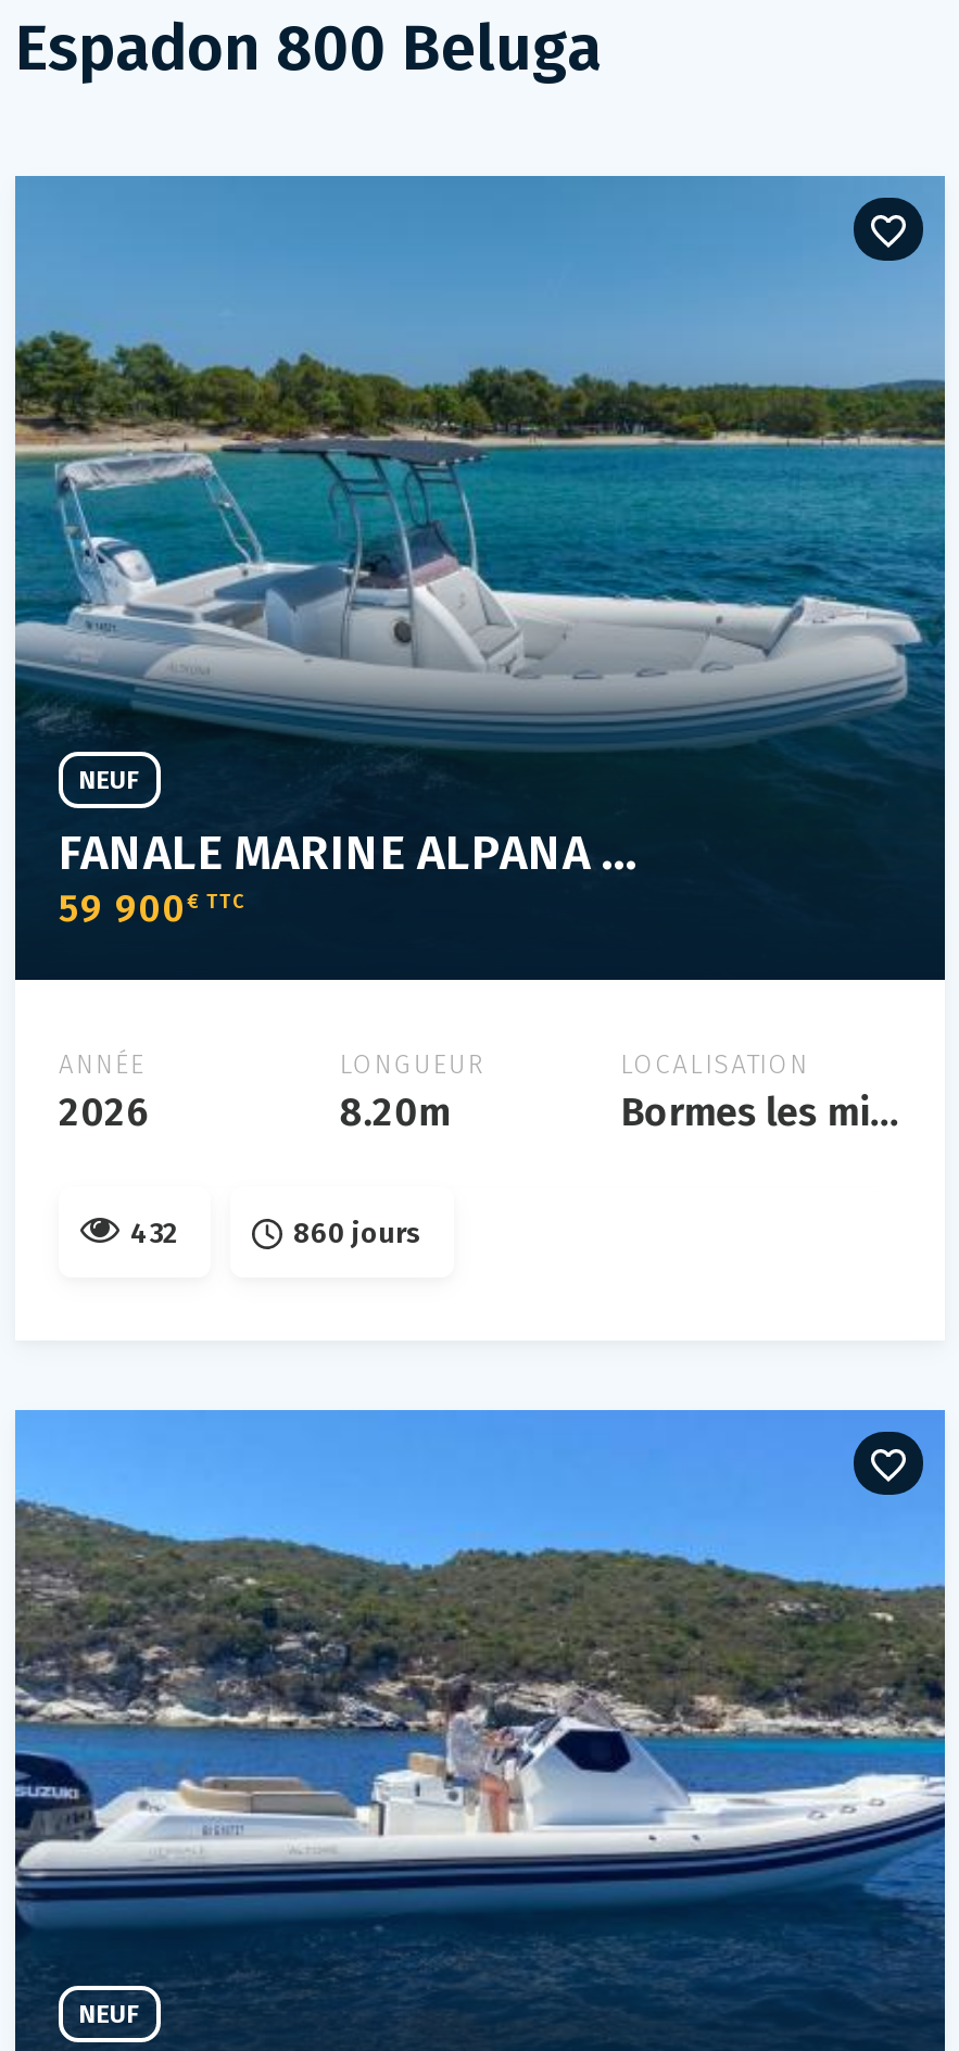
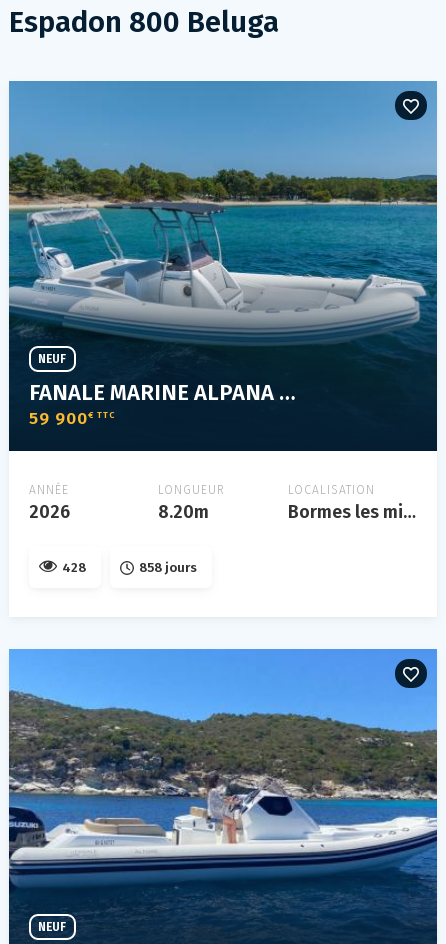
[130,1217,178,1249] 432 -> [62,560,86,575] 428
[293,1217,421,1249] 860 jours -> [139,560,197,575] 858 jours

